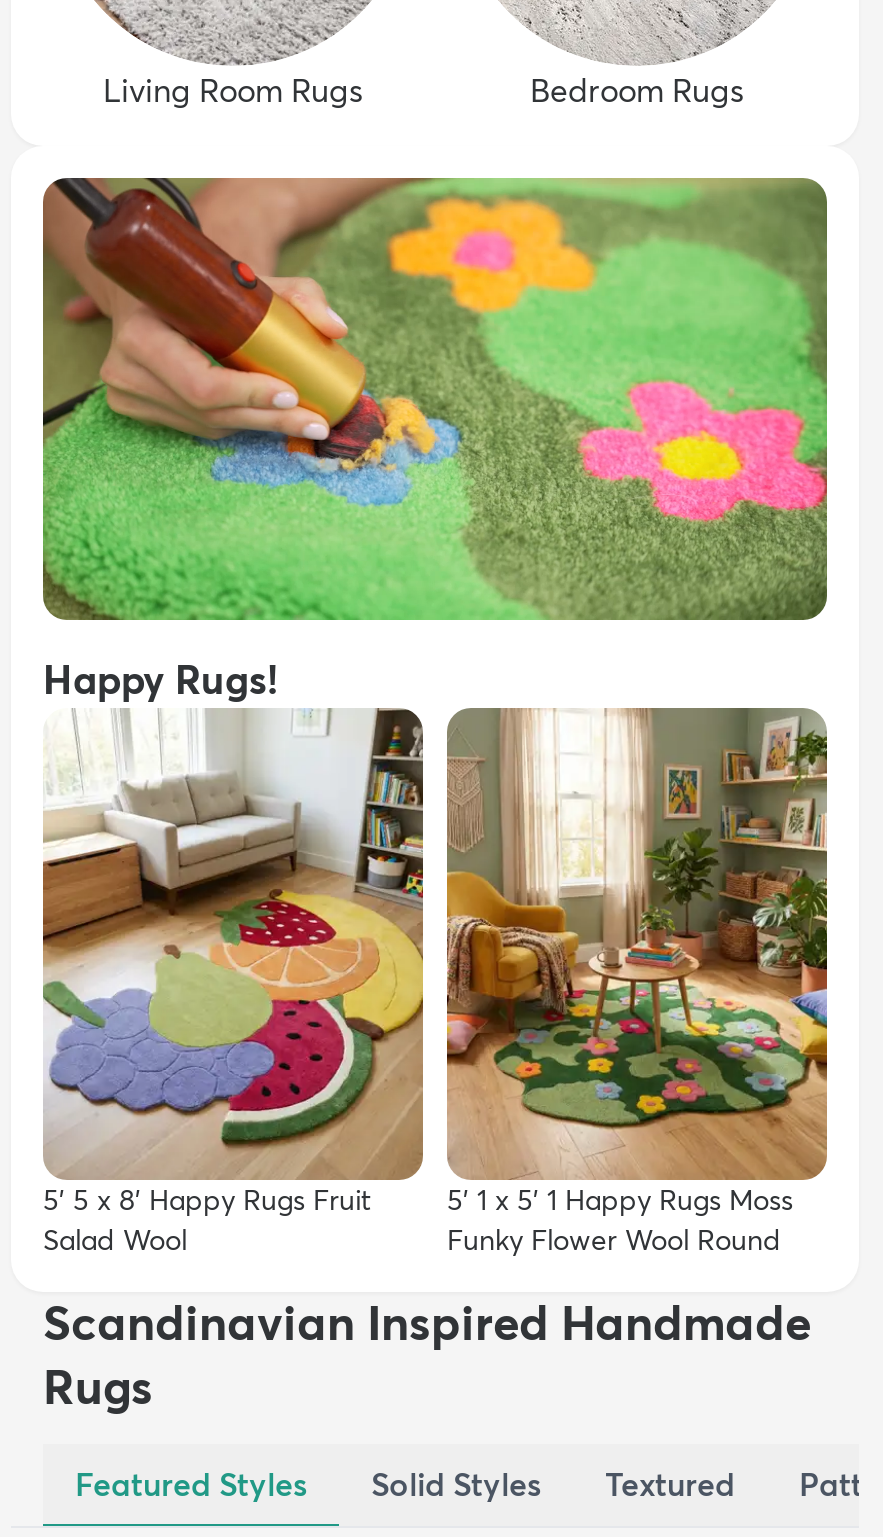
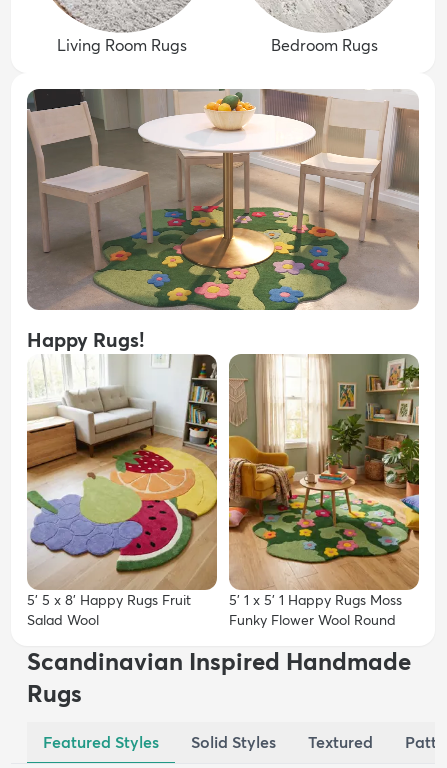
[43,176,827,622] [image] -> [27,88,419,311] [image]

